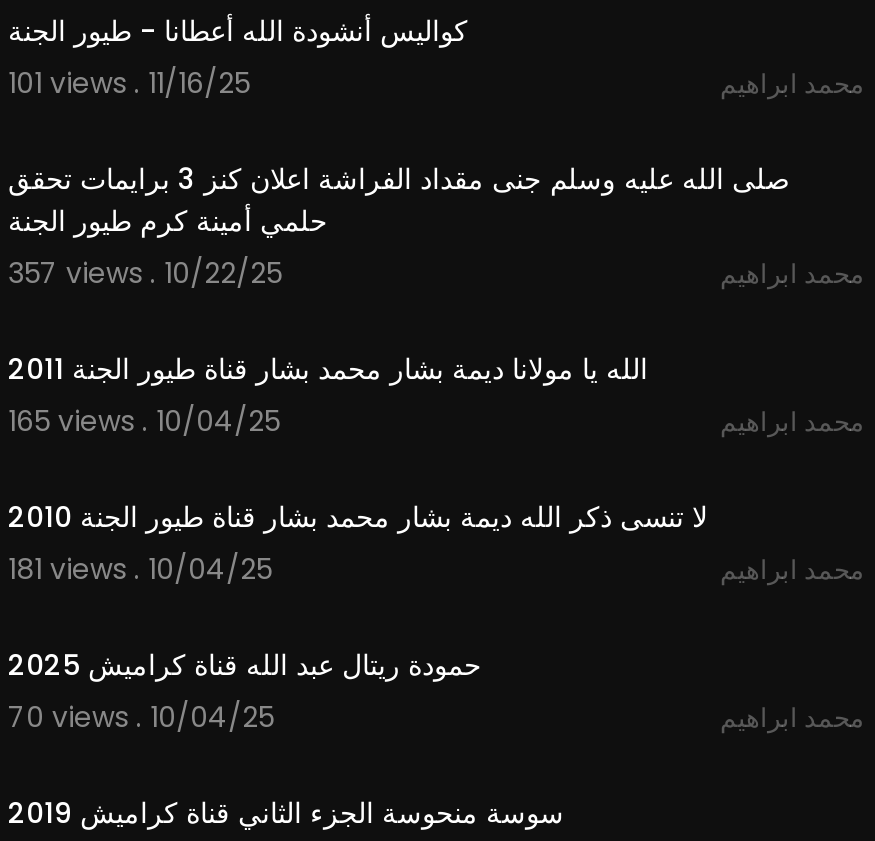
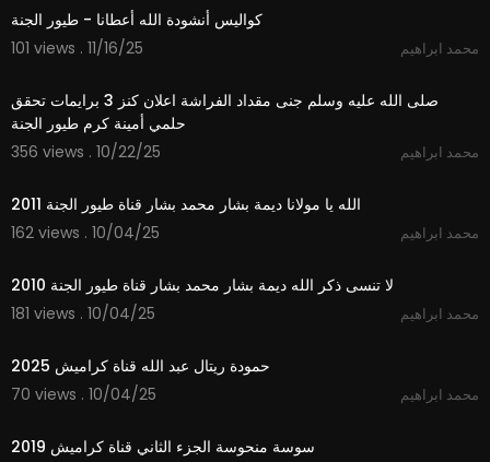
[8,253,282,293] 357 views . 10/22/25 -> [11,141,161,163] 356 views . 10/22/25
[8,401,280,441] 165 views . 10/04/25 -> [11,222,160,244] 162 views . 10/04/25

